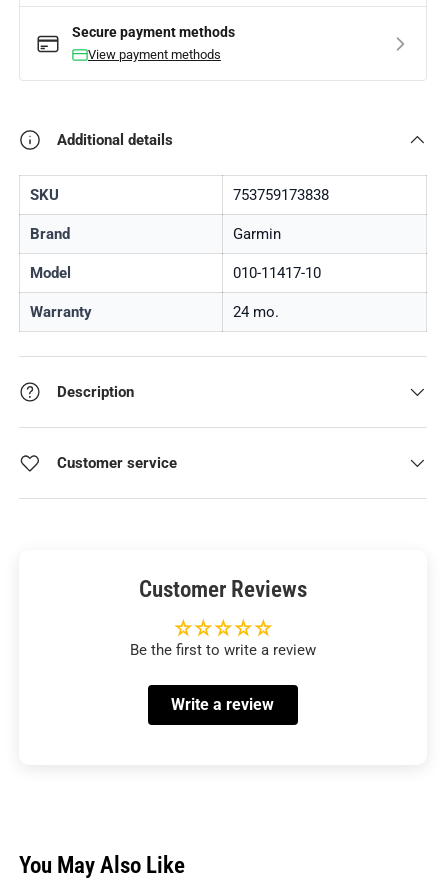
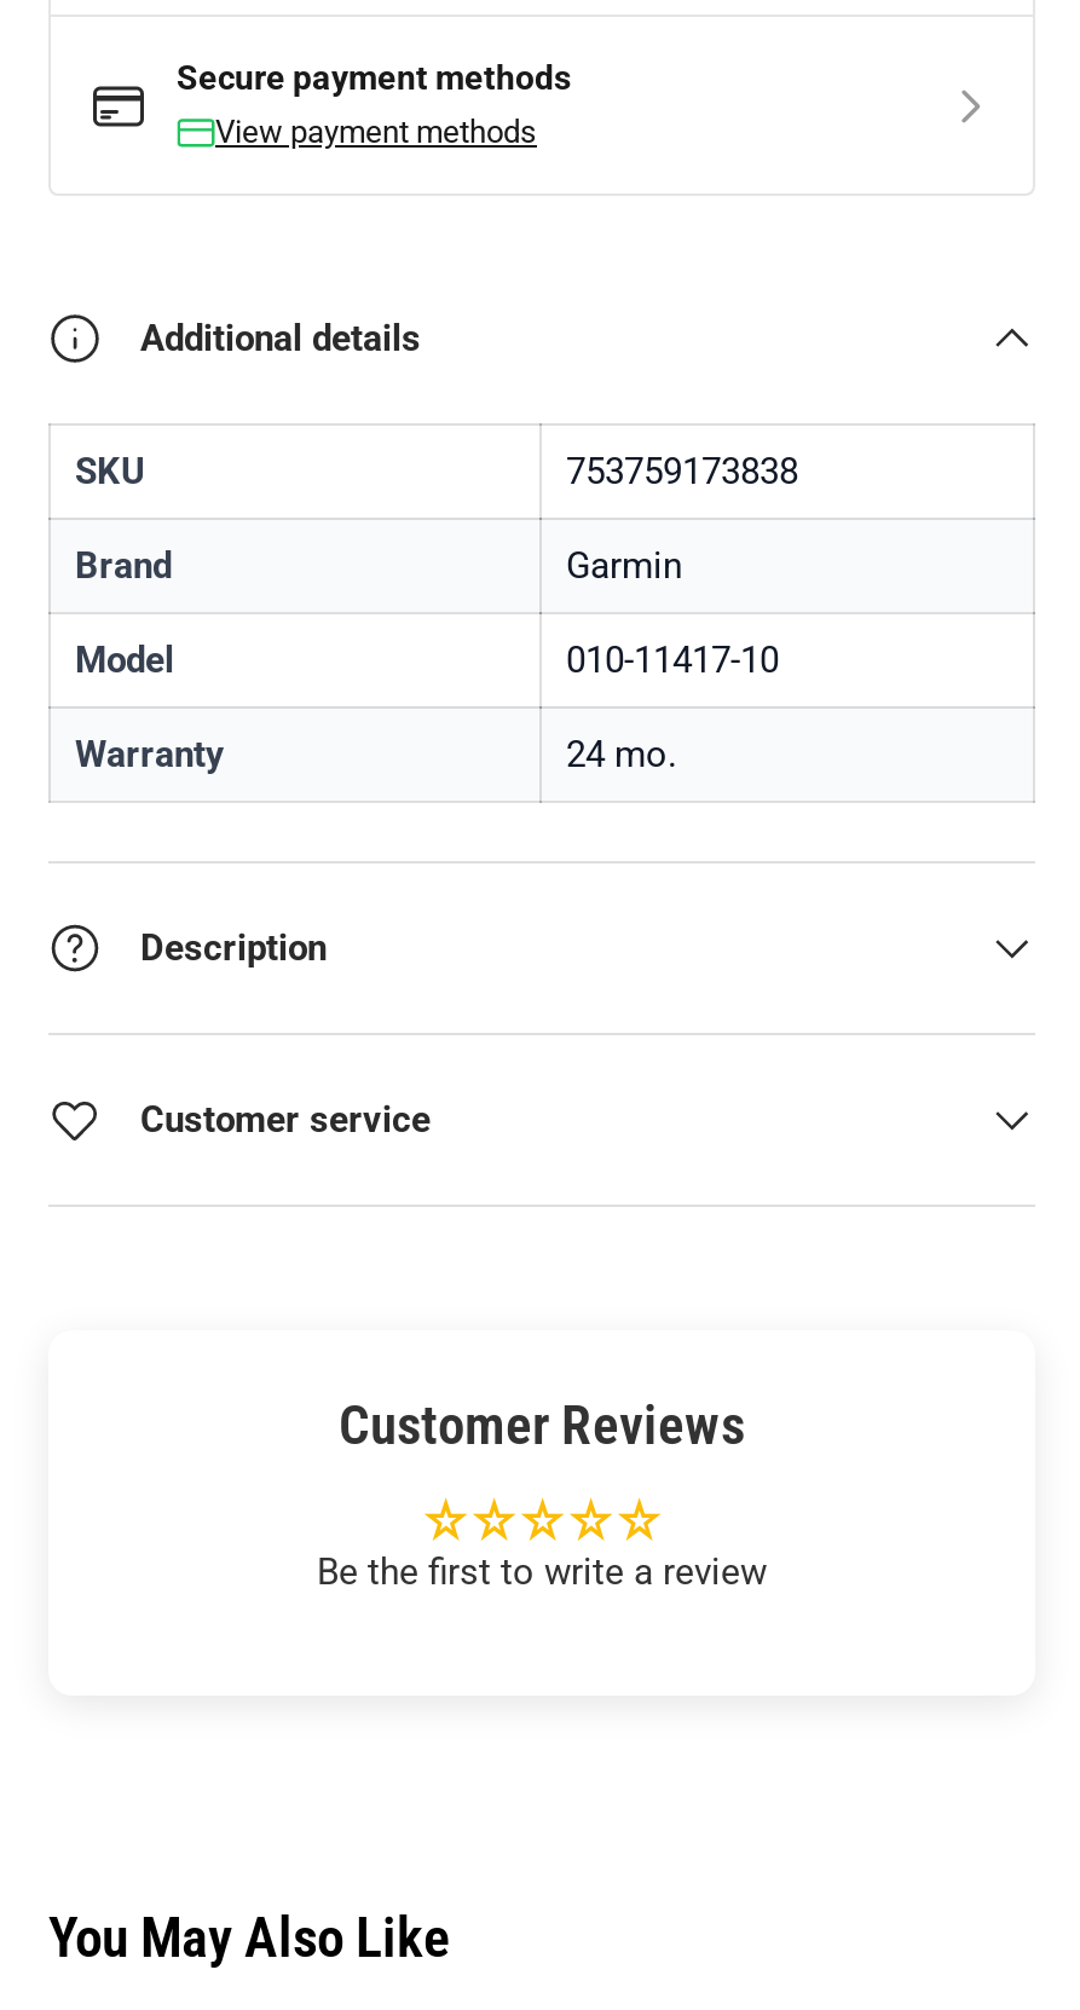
[171,694,274,713] Write a review -> none

